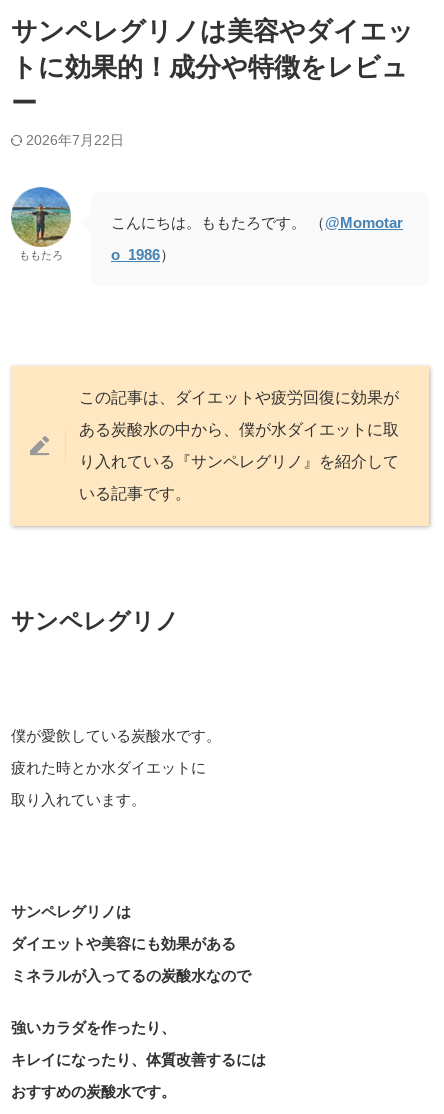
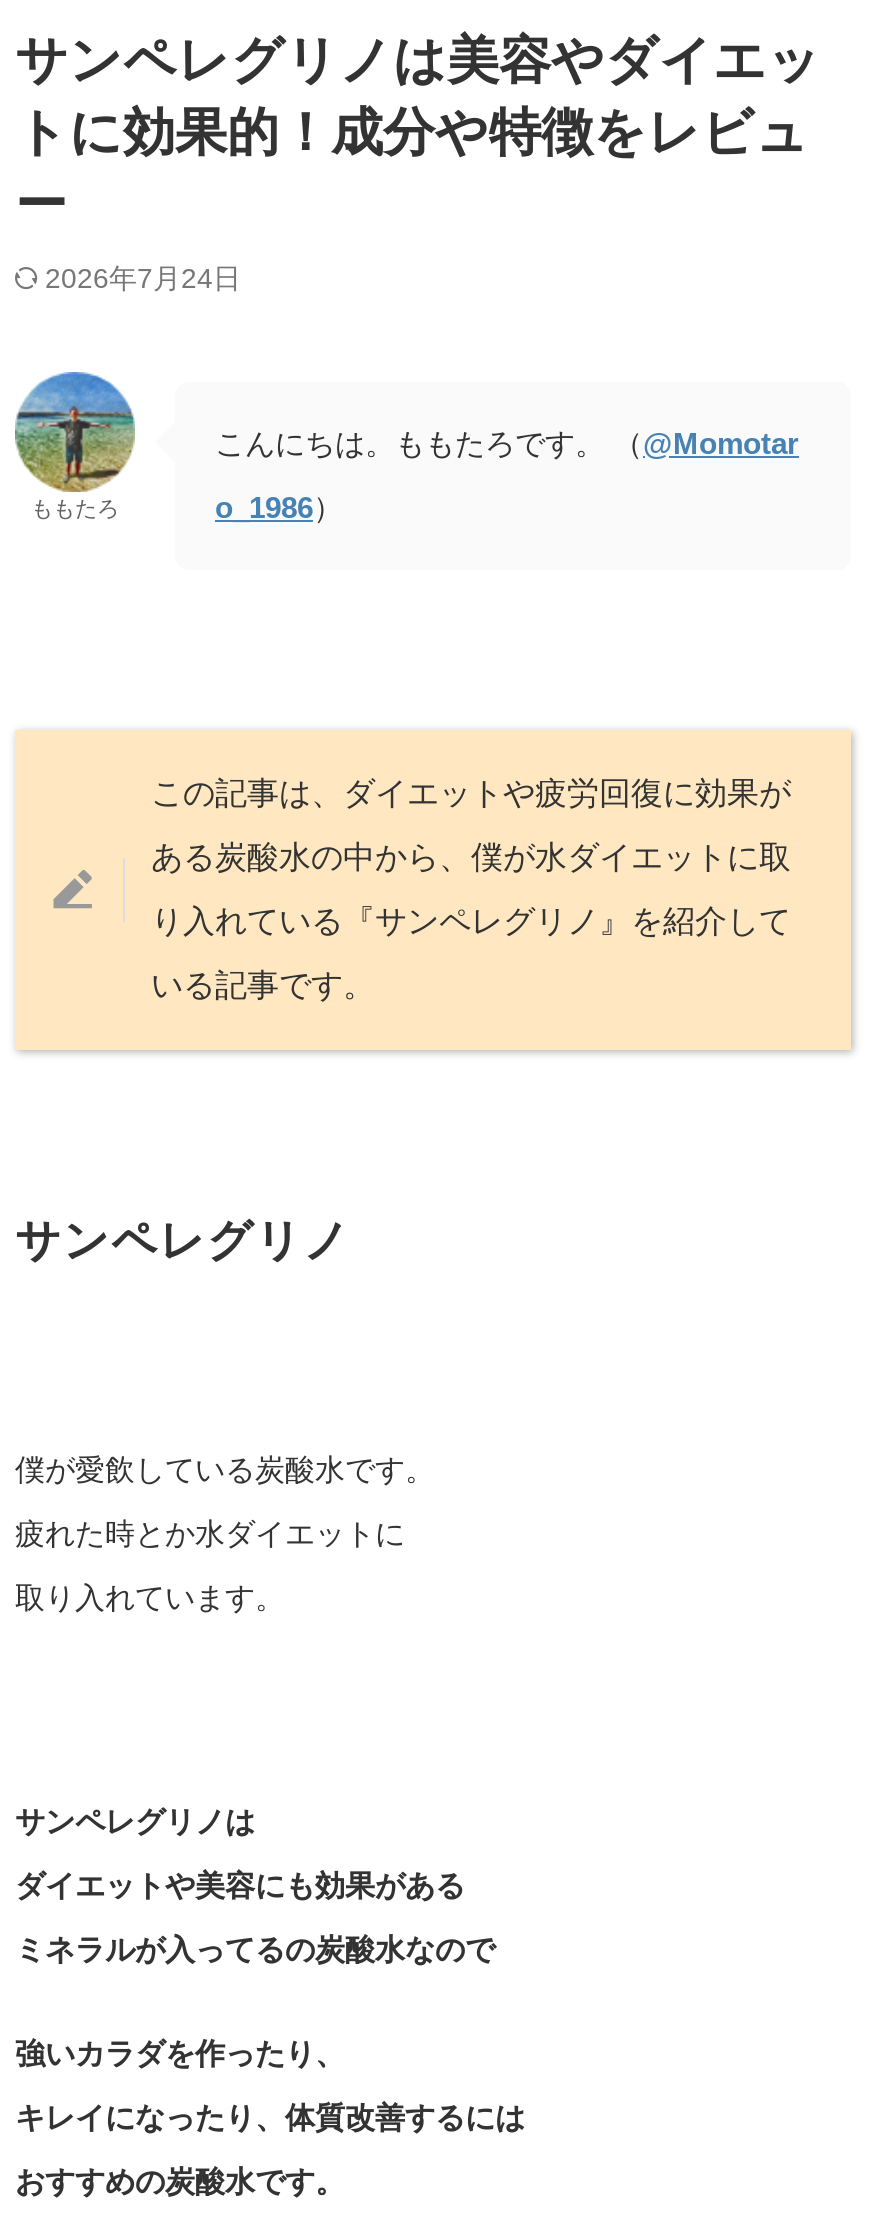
[26,132,124,148] 2026年7月22日 -> [45,262,241,294] 2026年7月24日

